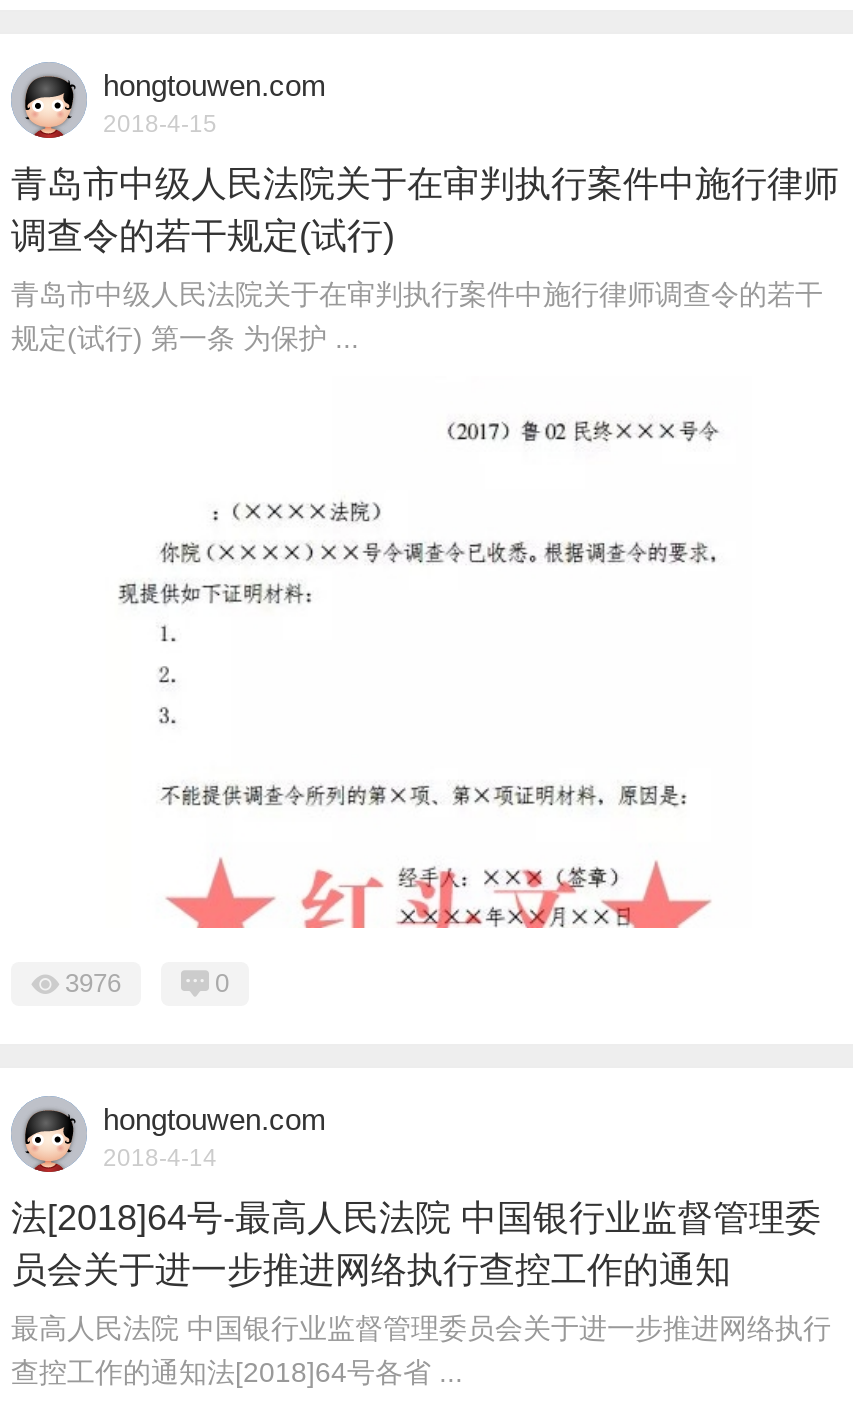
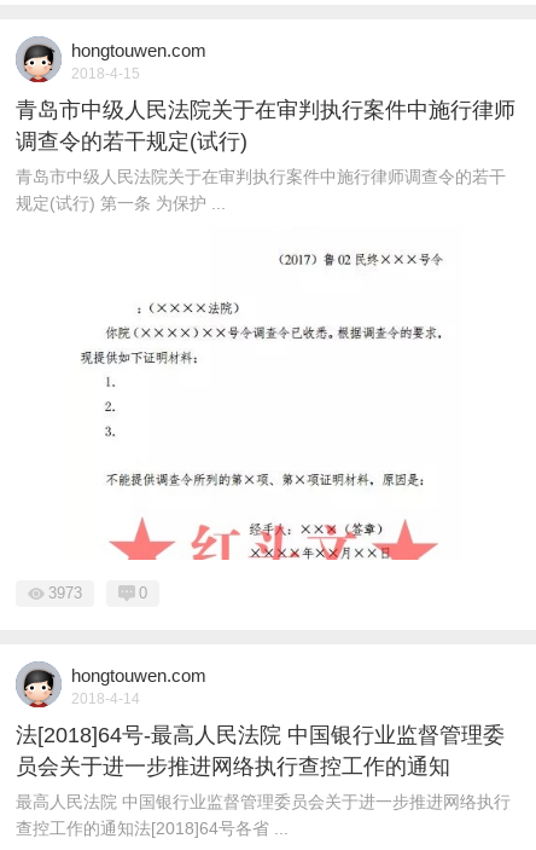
[65,968,121,998] 3976 -> [48,584,82,602] 3973

